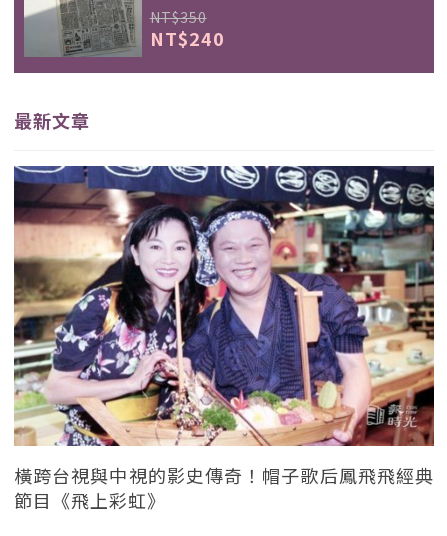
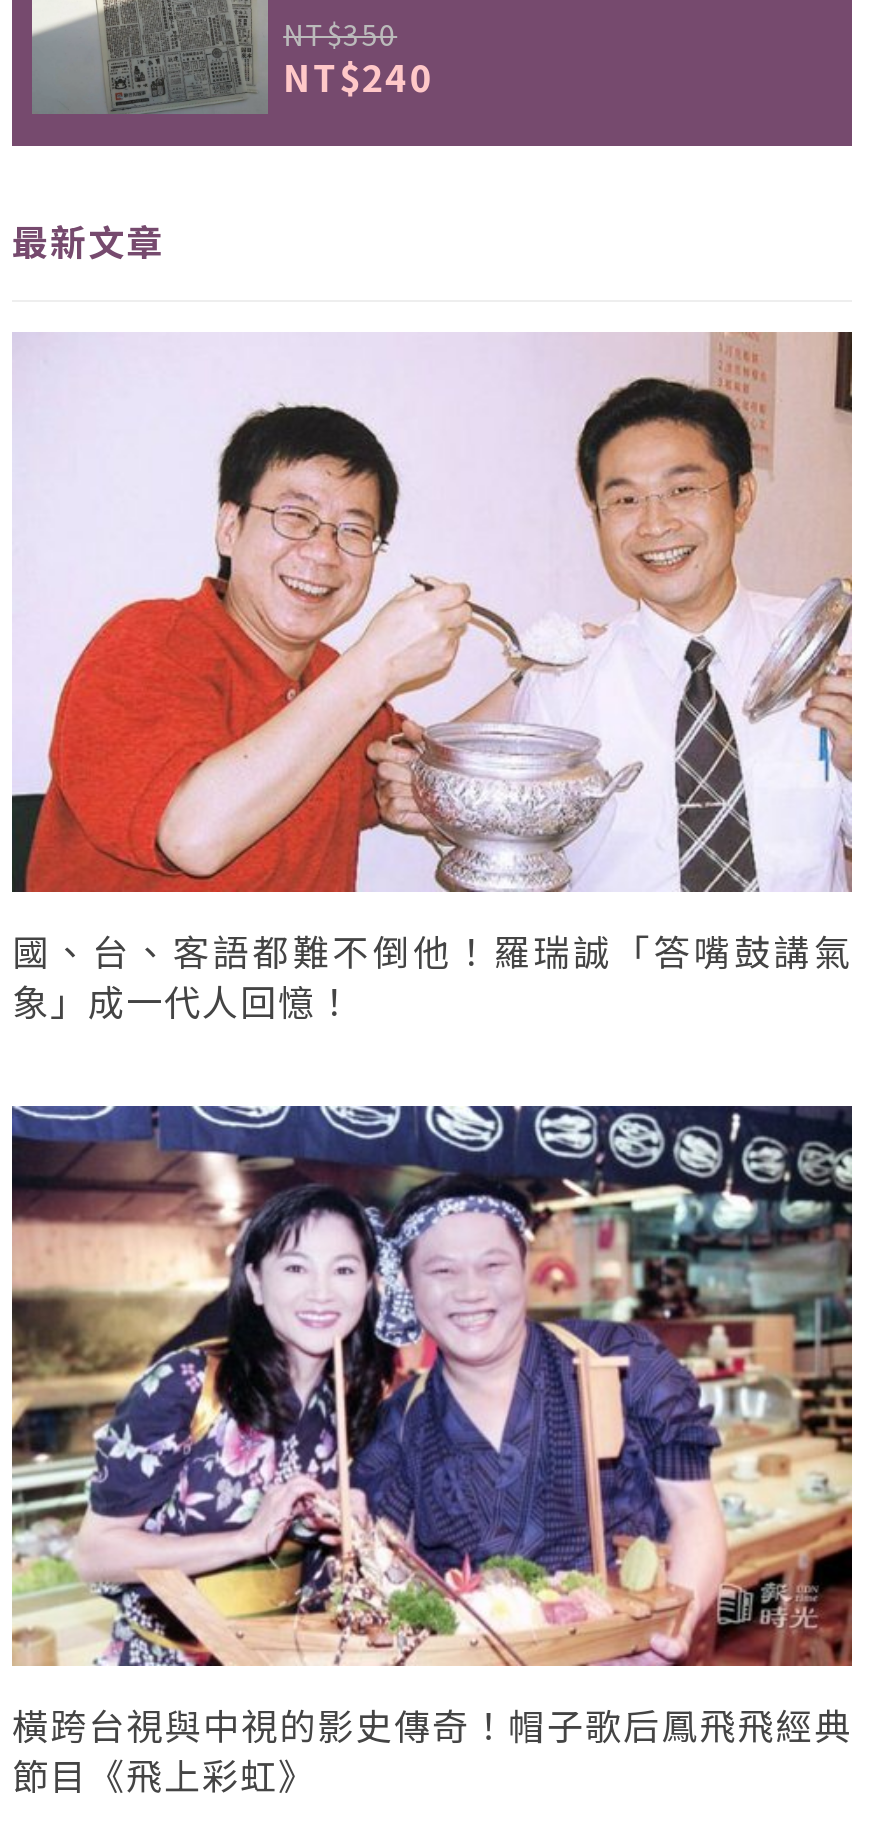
none -> [12,330,852,1026] [image] | 國、台、客語都難不倒他！羅瑞誠「答嘴鼓講氣 | 象」成一代人回憶！

